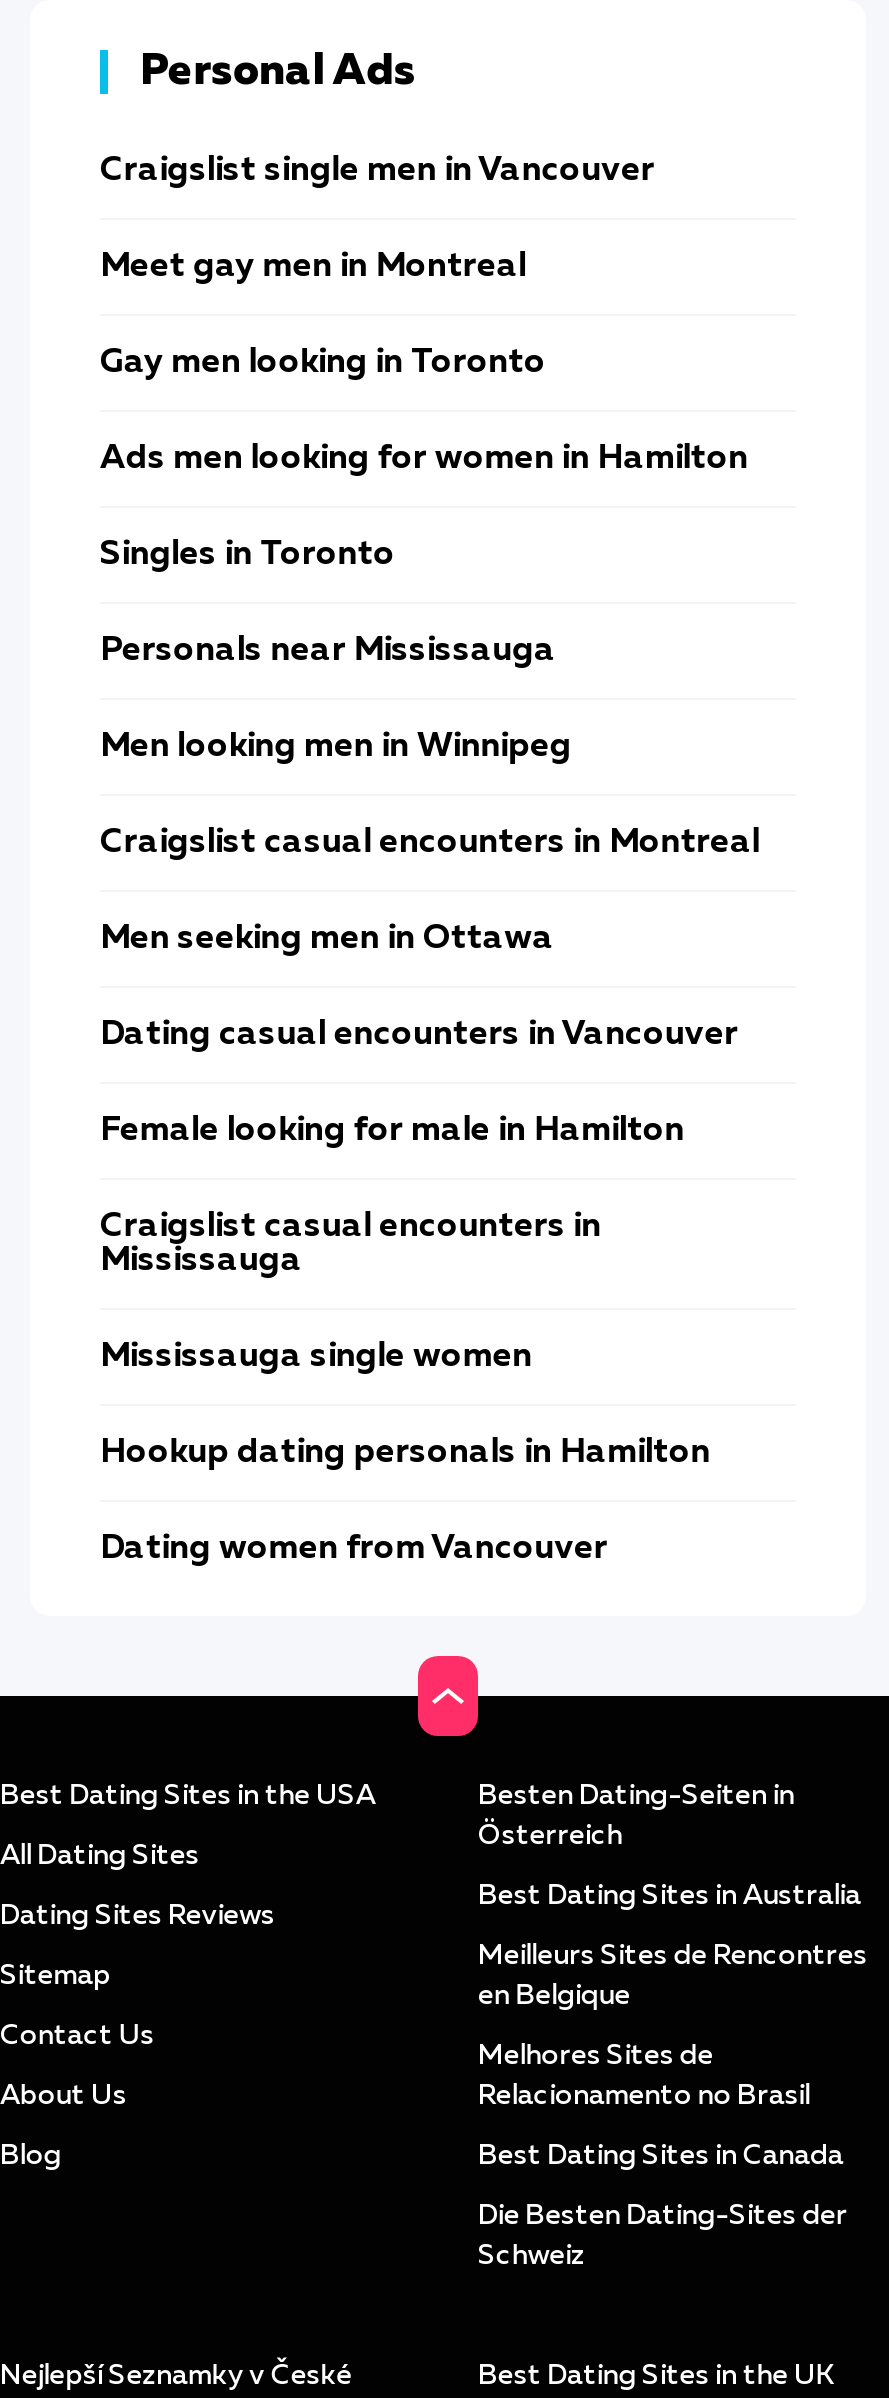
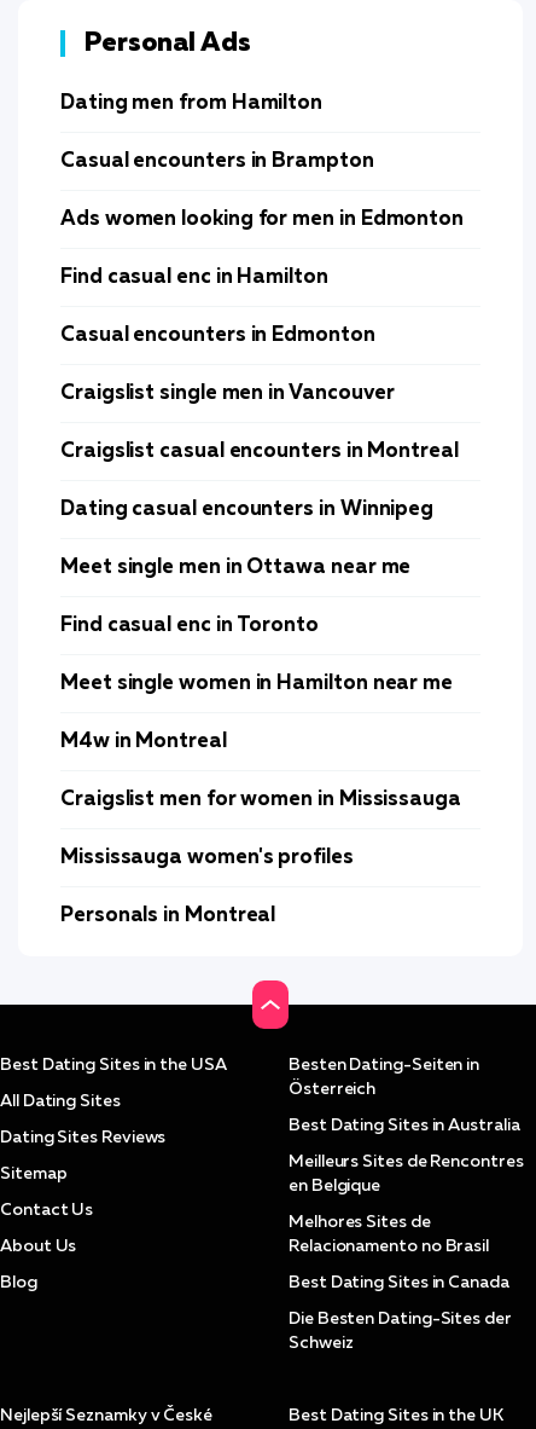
none -> [60,93,464,346] Dating men from Hamilton | Casual encounters in Brampton | Ads women looking for men in Edmonton | Find casual enc in Hamilton | Casual encounters in Edmonton
moved [100,154,655,188] -> [60,383,395,404]: Craigslist single men in Vancouver
[100,250,748,764] Meet gay men in Montreal | Gay men looking in Toronto | Ads men looking for women in Hamilton | Singles in Toronto | Personals near Mississauga | Men looking men in Winnipeg -> none
moved [100,826,760,860] -> [60,441,458,462]: Craigslist casual encounters in Montreal
[100,922,738,1566] Men seeking men in Ottawa | Dating casual encounters in Vancouver | Female looking for male in Hamilton | Craigslist casual encounters in | Mississauga | Mississauga single women | Hookup dating personals in Hamilton | Dating women from Vancouver -> [60,499,461,926] Dating casual encounters in Winnipeg | Meet single men in Ottawa near me | Find casual enc in Toronto | Meet single women in Hamilton near me | M4w in Montreal | Craigslist men for women in Mississauga | Mississauga women's profiles | Personals in Montreal

